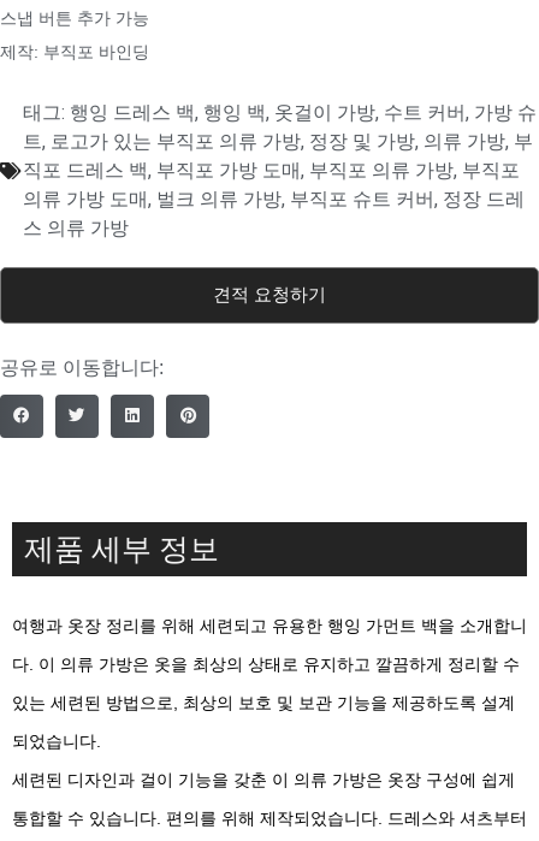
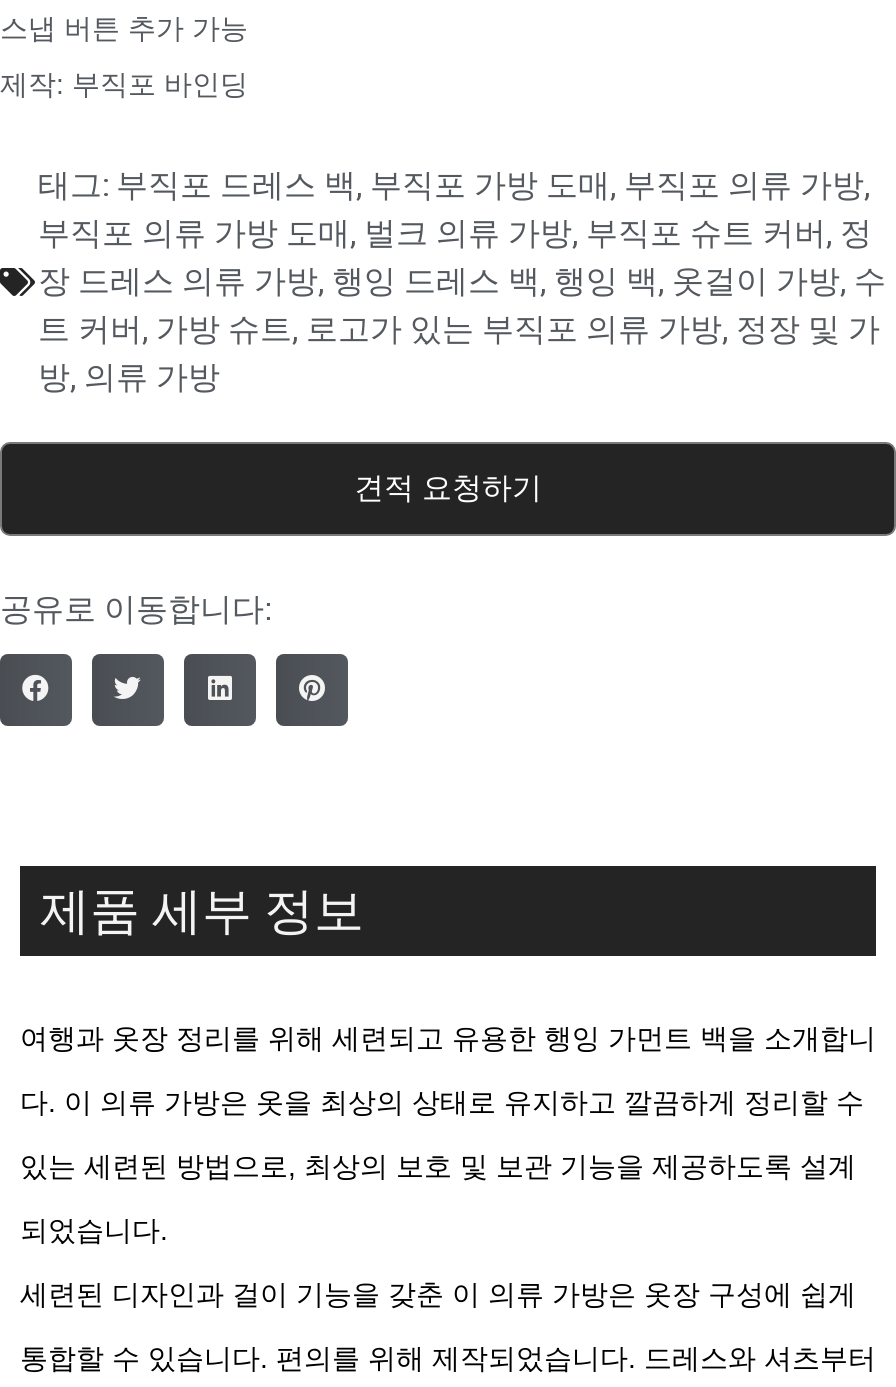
[23,102,537,240] 태그: 행잉 드레스 백, 행잉 백, 옷걸이 가방, 수트 커버, 가방 슈 | 트, 로고가 있는 부직포 의류 가방, 정장 및 가방, 의류 가방, 부 | 직포 드레스 백, 부직포 가방 도매, 부직포 의류 가방, 부직포 | 의류 가방 도매, 벌크 의류 가방, 부직포 슈트 커버, 정장 드레 | 스 의류 가방 -> [38,167,886,397] 태그: 부직포 드레스 백, 부직포 가방 도매, 부직포 의류 가방, | 부직포 의류 가방 도매, 벌크 의류 가방, 부직포 슈트 커버, 정 | 장 드레스 의류 가방, 행잉 드레스 백, 행잉 백, 옷걸이 가방, 수 | 트 커버, 가방 슈트, 로고가 있는 부직포 의류 가방, 정장 및 가 | 방, 의류 가방

